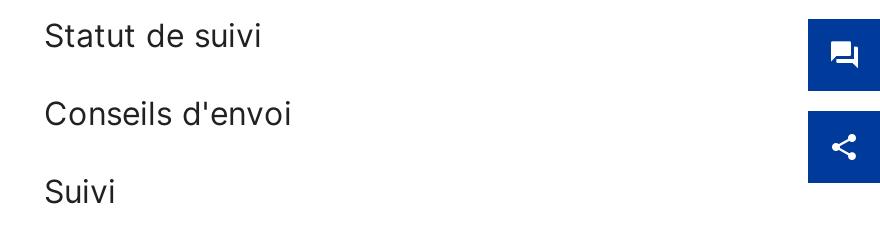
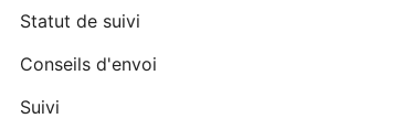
[806,17,874,93] [image] -> none
[806,109,874,185] [image] -> none

